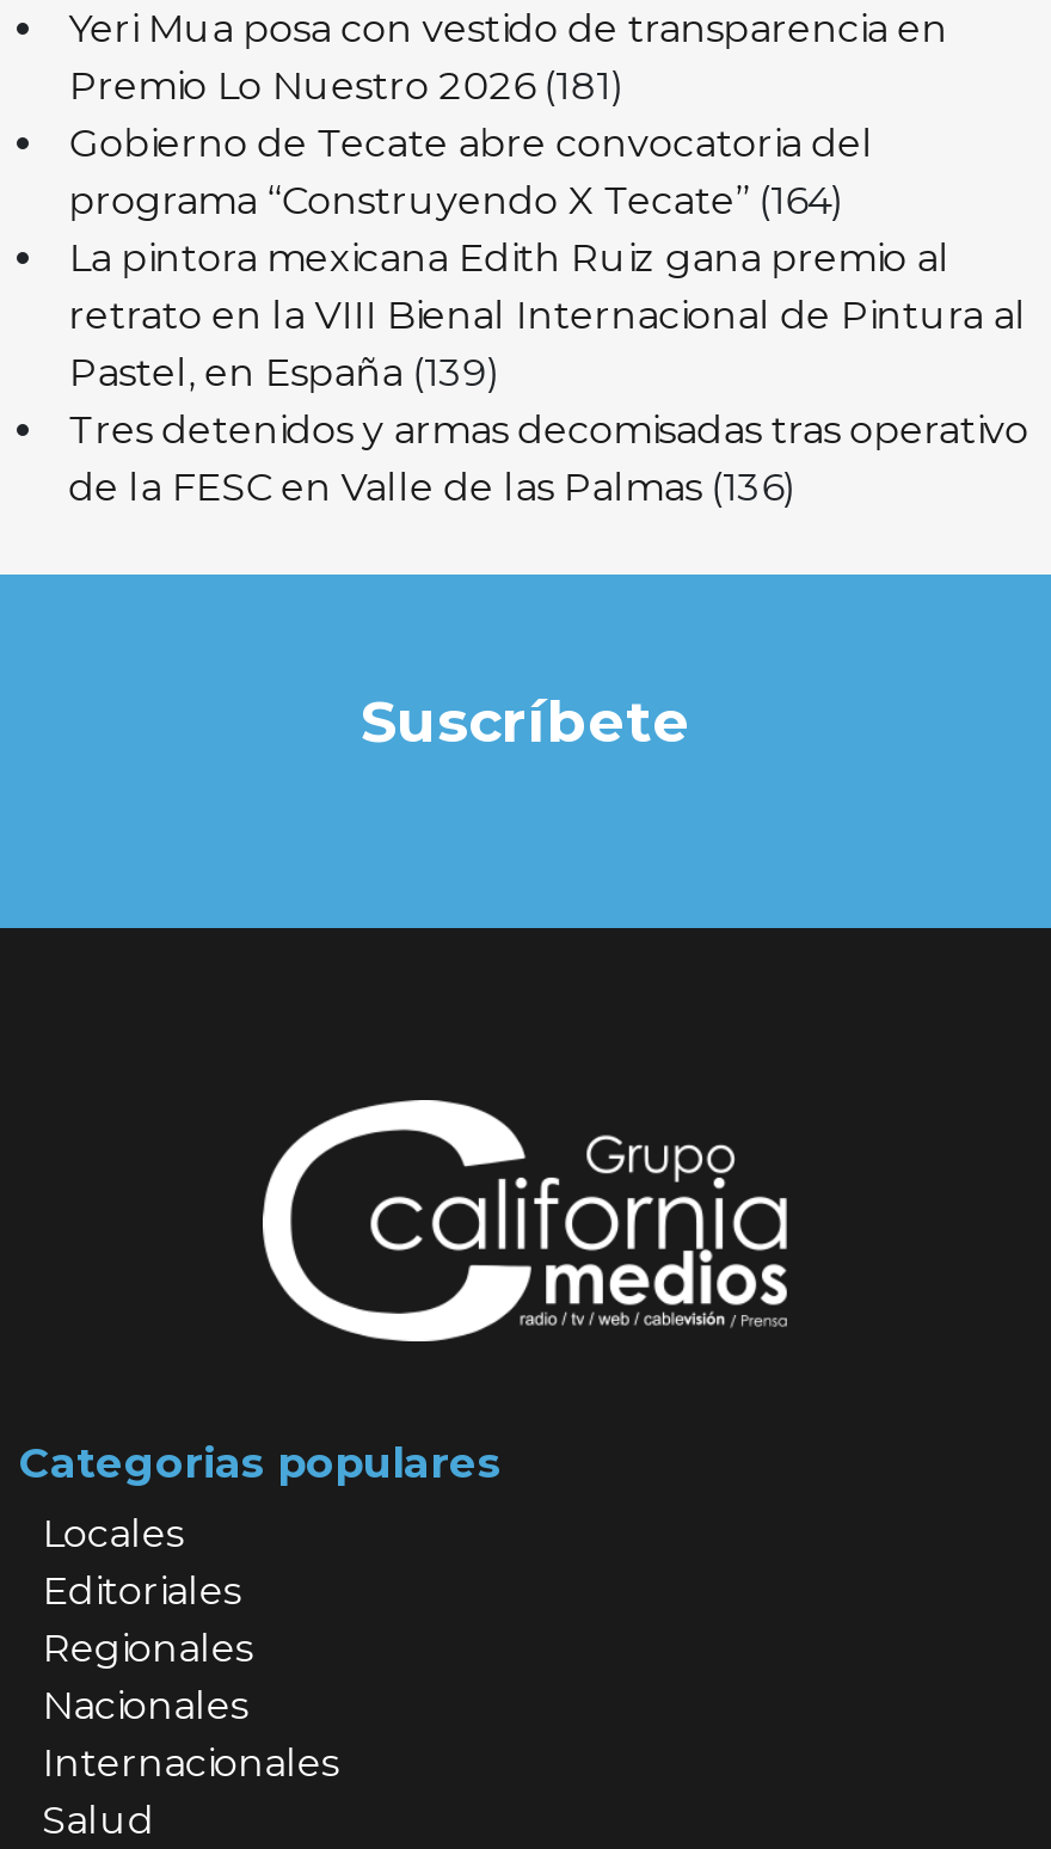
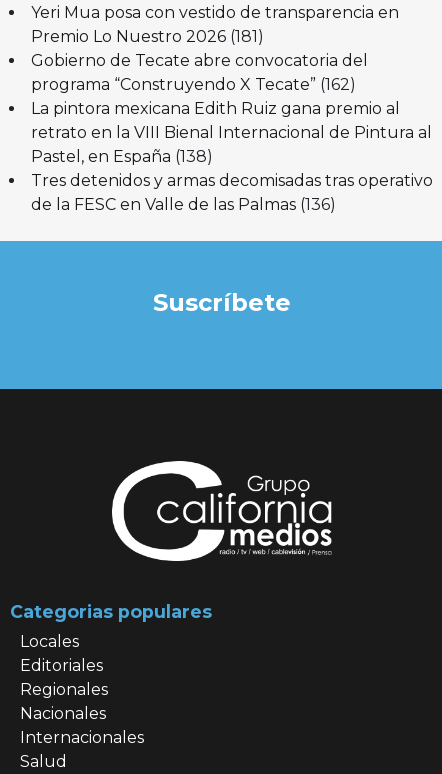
[69,178,845,224] programa “Construyendo X Tecate” (164) -> [31,75,356,94] programa “Construyendo X Tecate” (162)
[69,350,501,396] Pastel, en España (139) -> [31,147,213,166] Pastel, en España (138)

